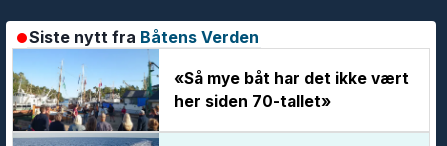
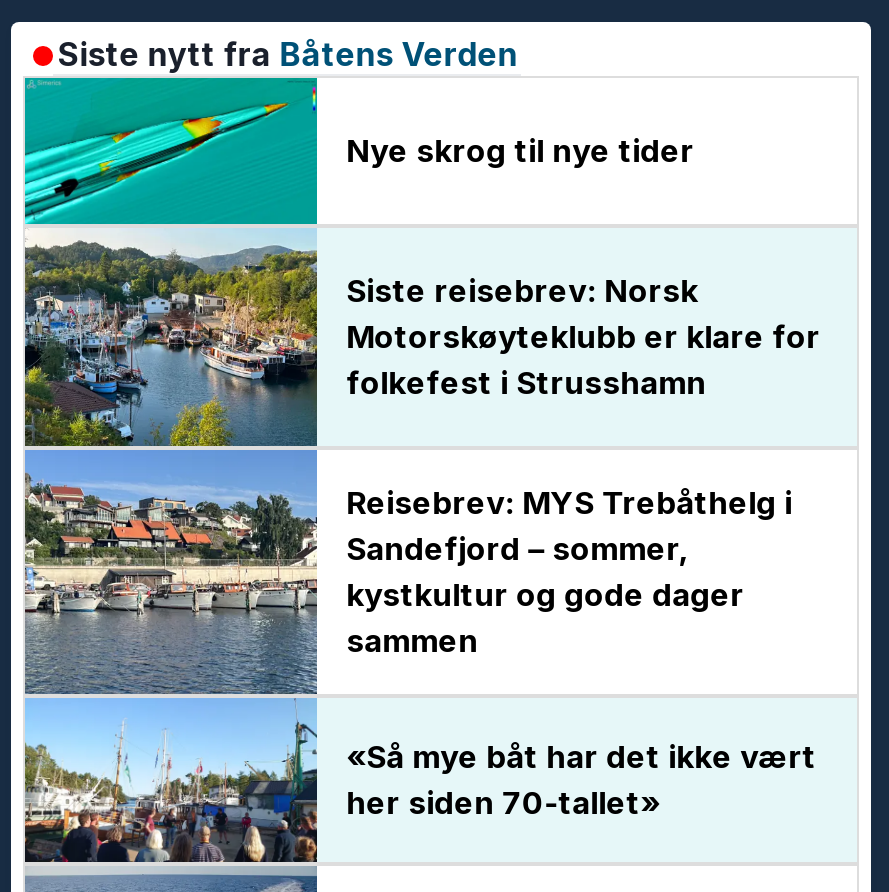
none -> [23,76,694,696] [image] | Nye skrog til nye tider
none -> [346,272,820,661] Siste reisebrev: Norsk | Motorskøyteklubb er klare for | folkefest i Strusshamn | Reisebrev: MYS Trebåthelg i | Sandefjord – sommer, | kystkultur og gode dager | sammen

